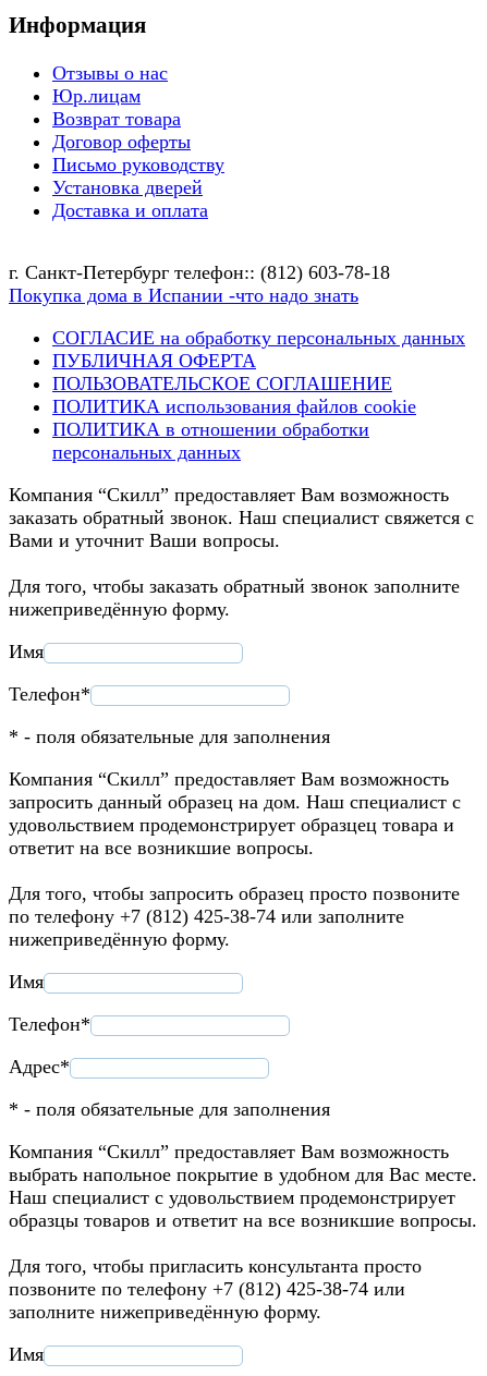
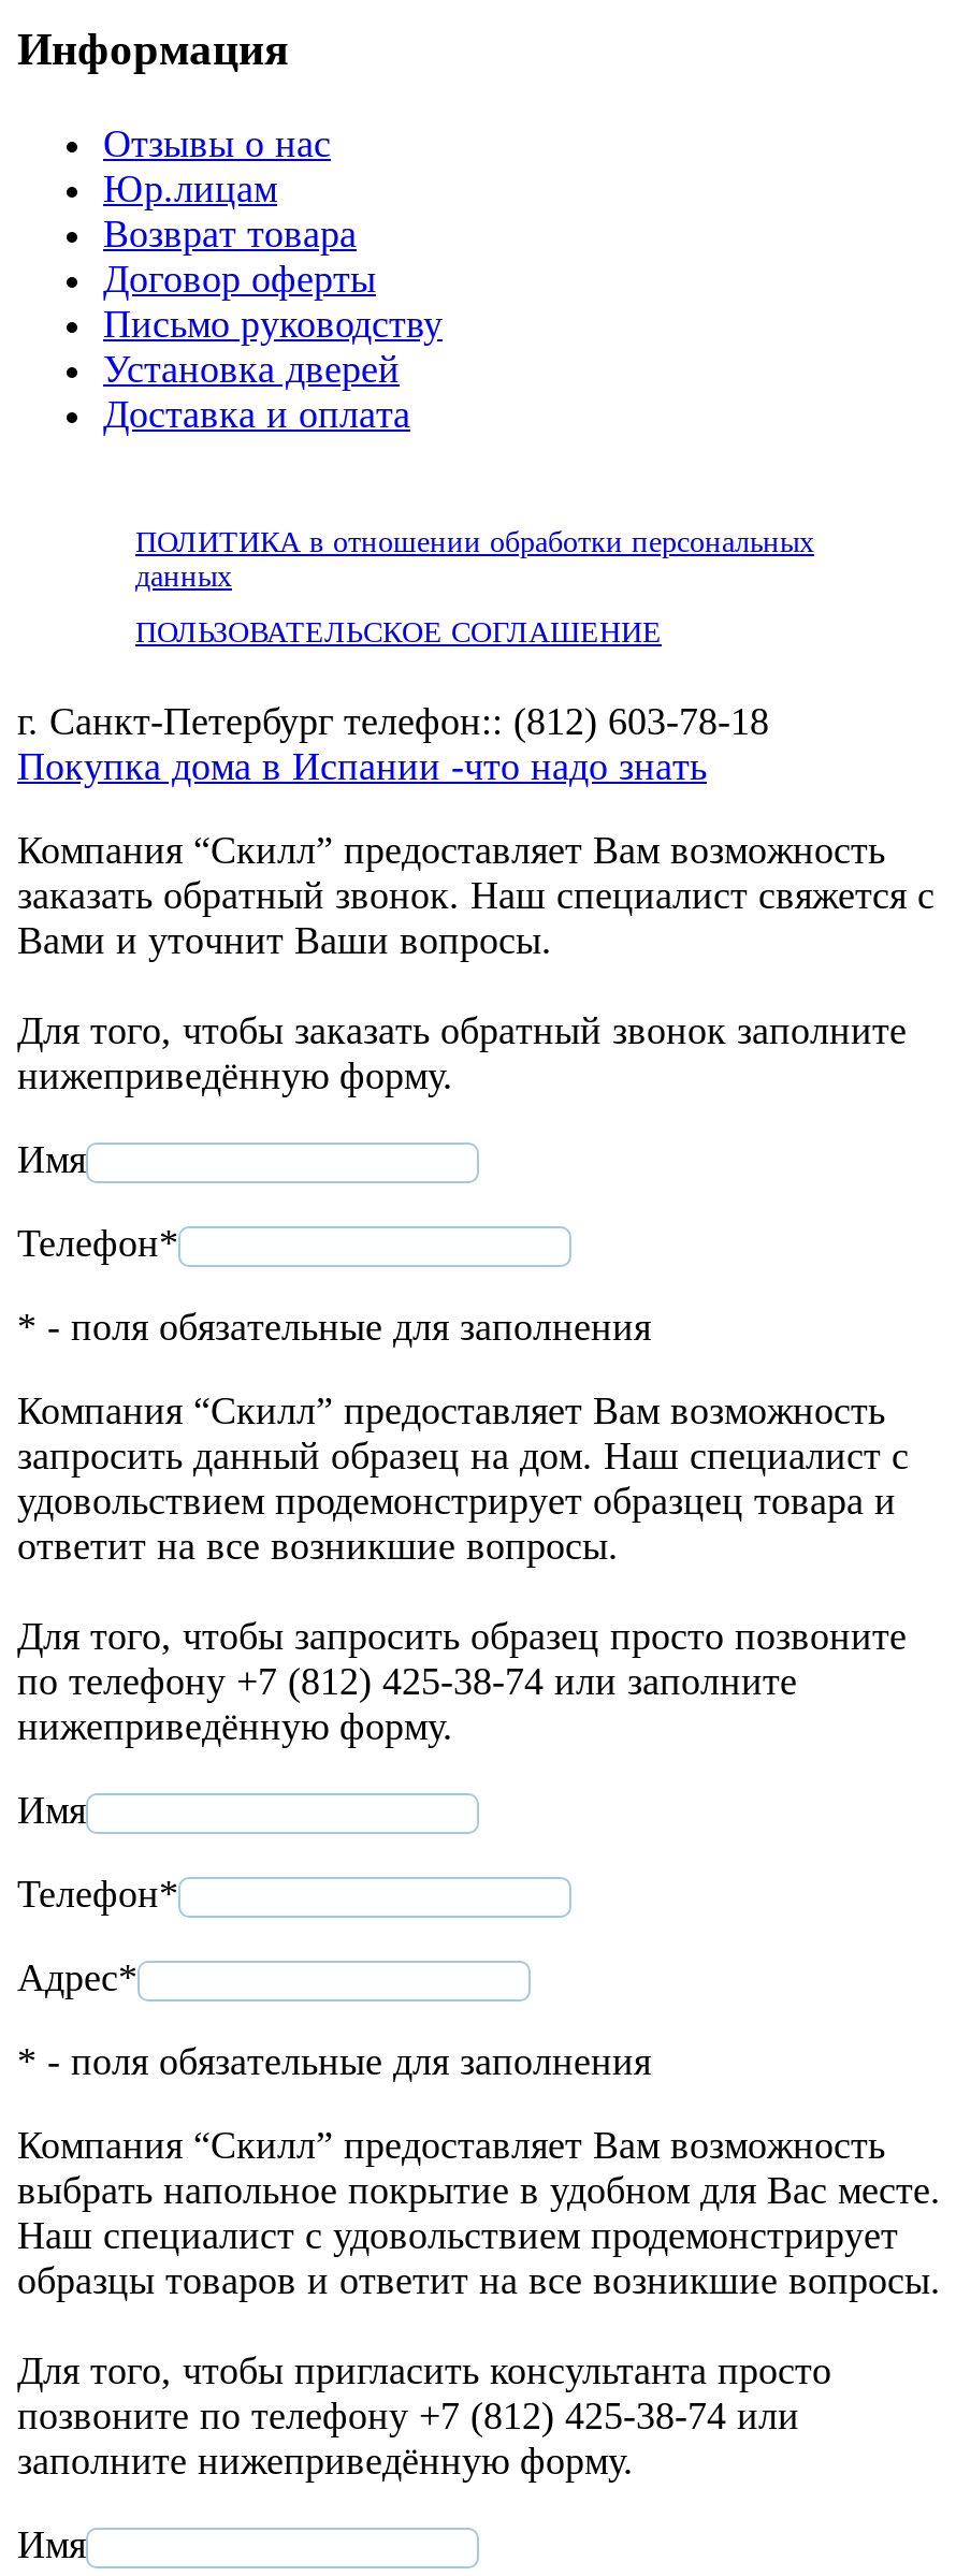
none -> [135,525,814,592] ПОЛИТИКА в отношении обработки персональных | данных
moved [9,261,390,306] -> [17,699,769,787]: г. Санкт-Петербург телефон:: (812) 603-78-18 | Покупка дома в Испании -что надо знать
[52,326,465,462] СОГЛАСИЕ на обработку персональных данных | ПУБЛИЧНАЯ ОФЕРТА | ПОЛИТИКА использования файлов cookie | ПОЛИТИКА в отношении обработки | персональных данных -> none
moved [52,372,392,394] -> [135,615,662,647]: ПОЛЬЗОВАТЕЛЬСКОЕ СОГЛАШЕНИЕ

